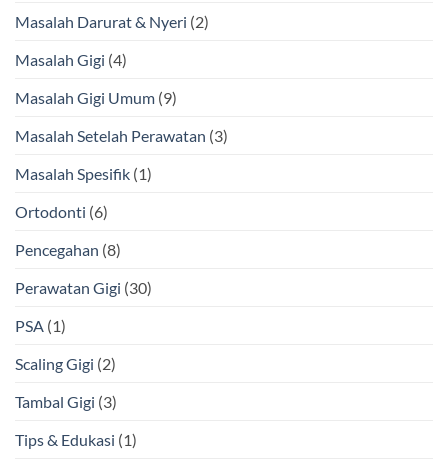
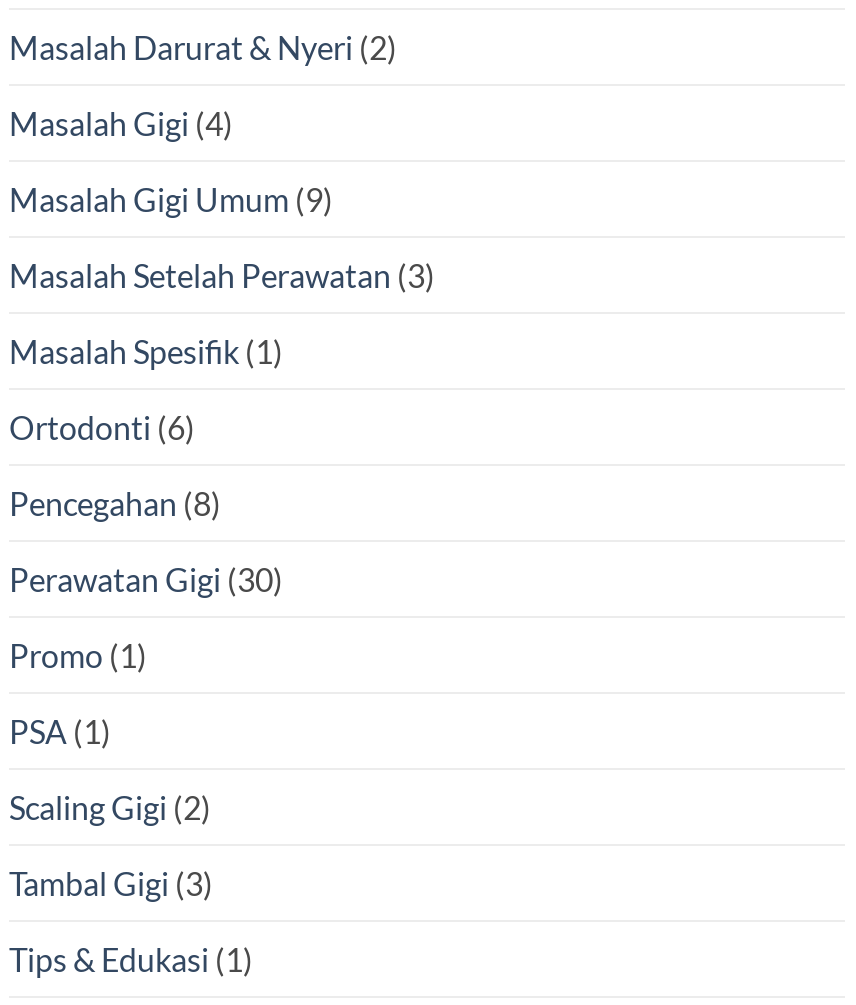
none -> [9,635,147,673] Promo (1)

